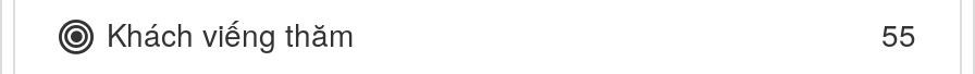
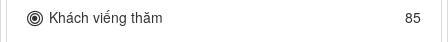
[881,12,916,55] 55 -> [405,7,421,27] 85

